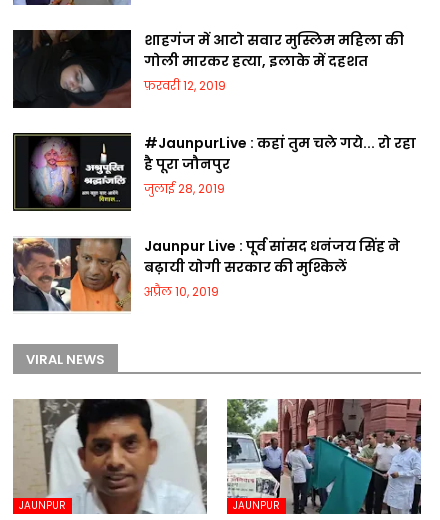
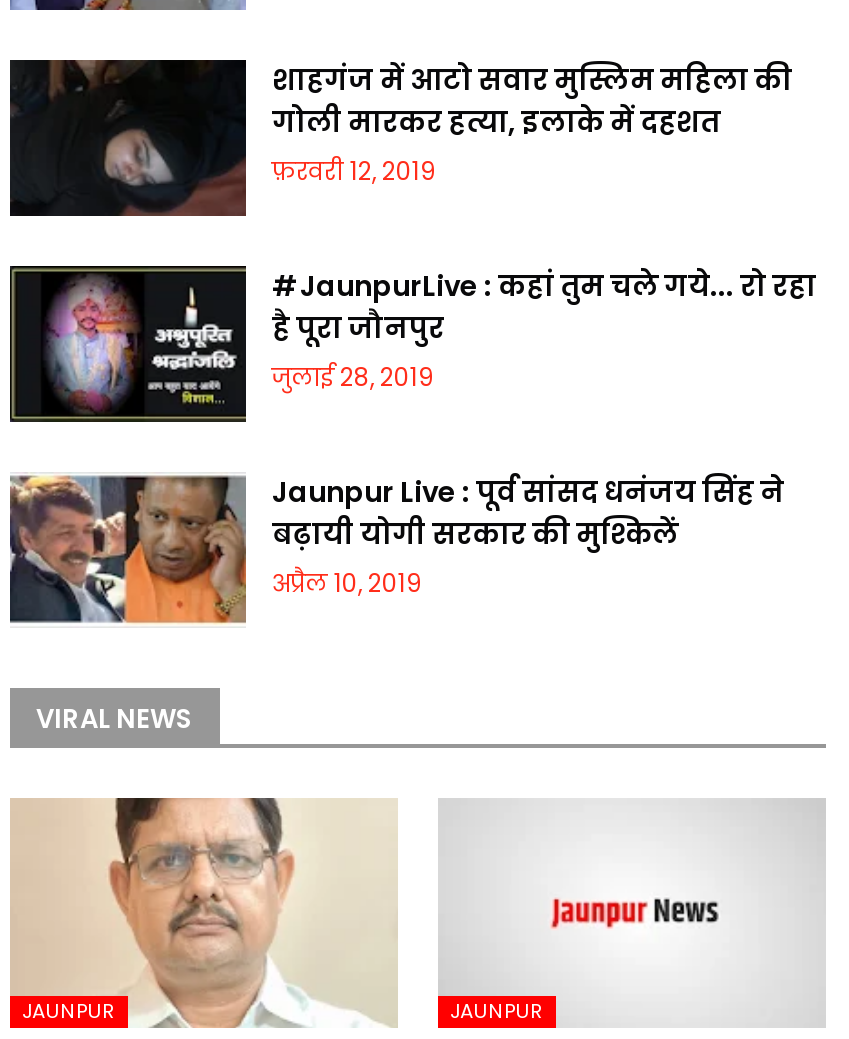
[14,398,208,515] [image] -> [14,796,398,1028] [image]
[226,398,422,515] [image] -> [438,798,826,1028] [image]

